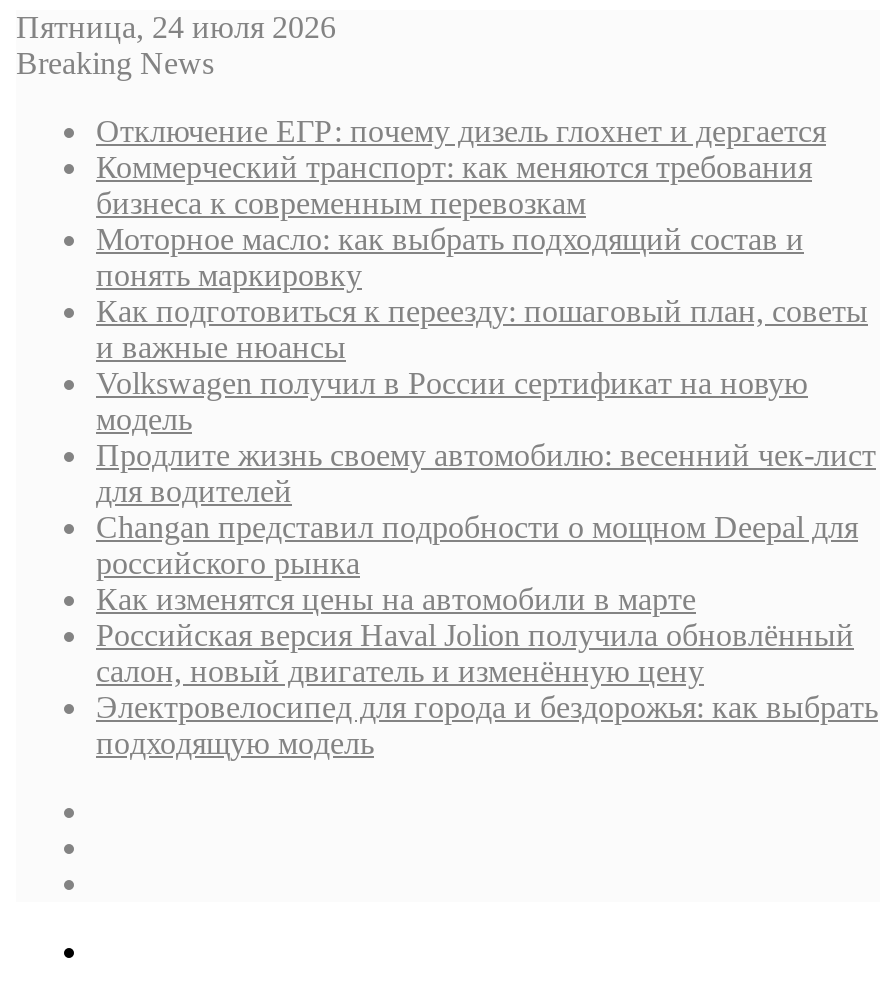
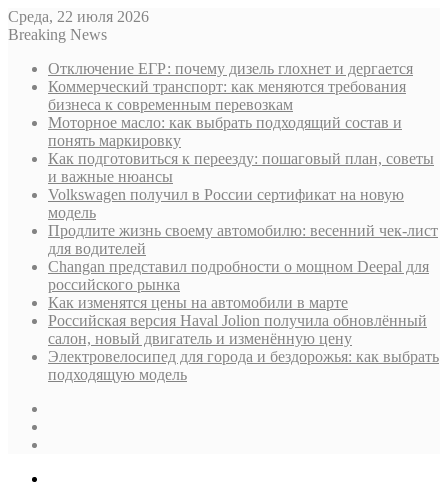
[16,10,336,44] Пятница, 24 июля 2026 -> [8,8,149,25] Среда, 22 июля 2026

